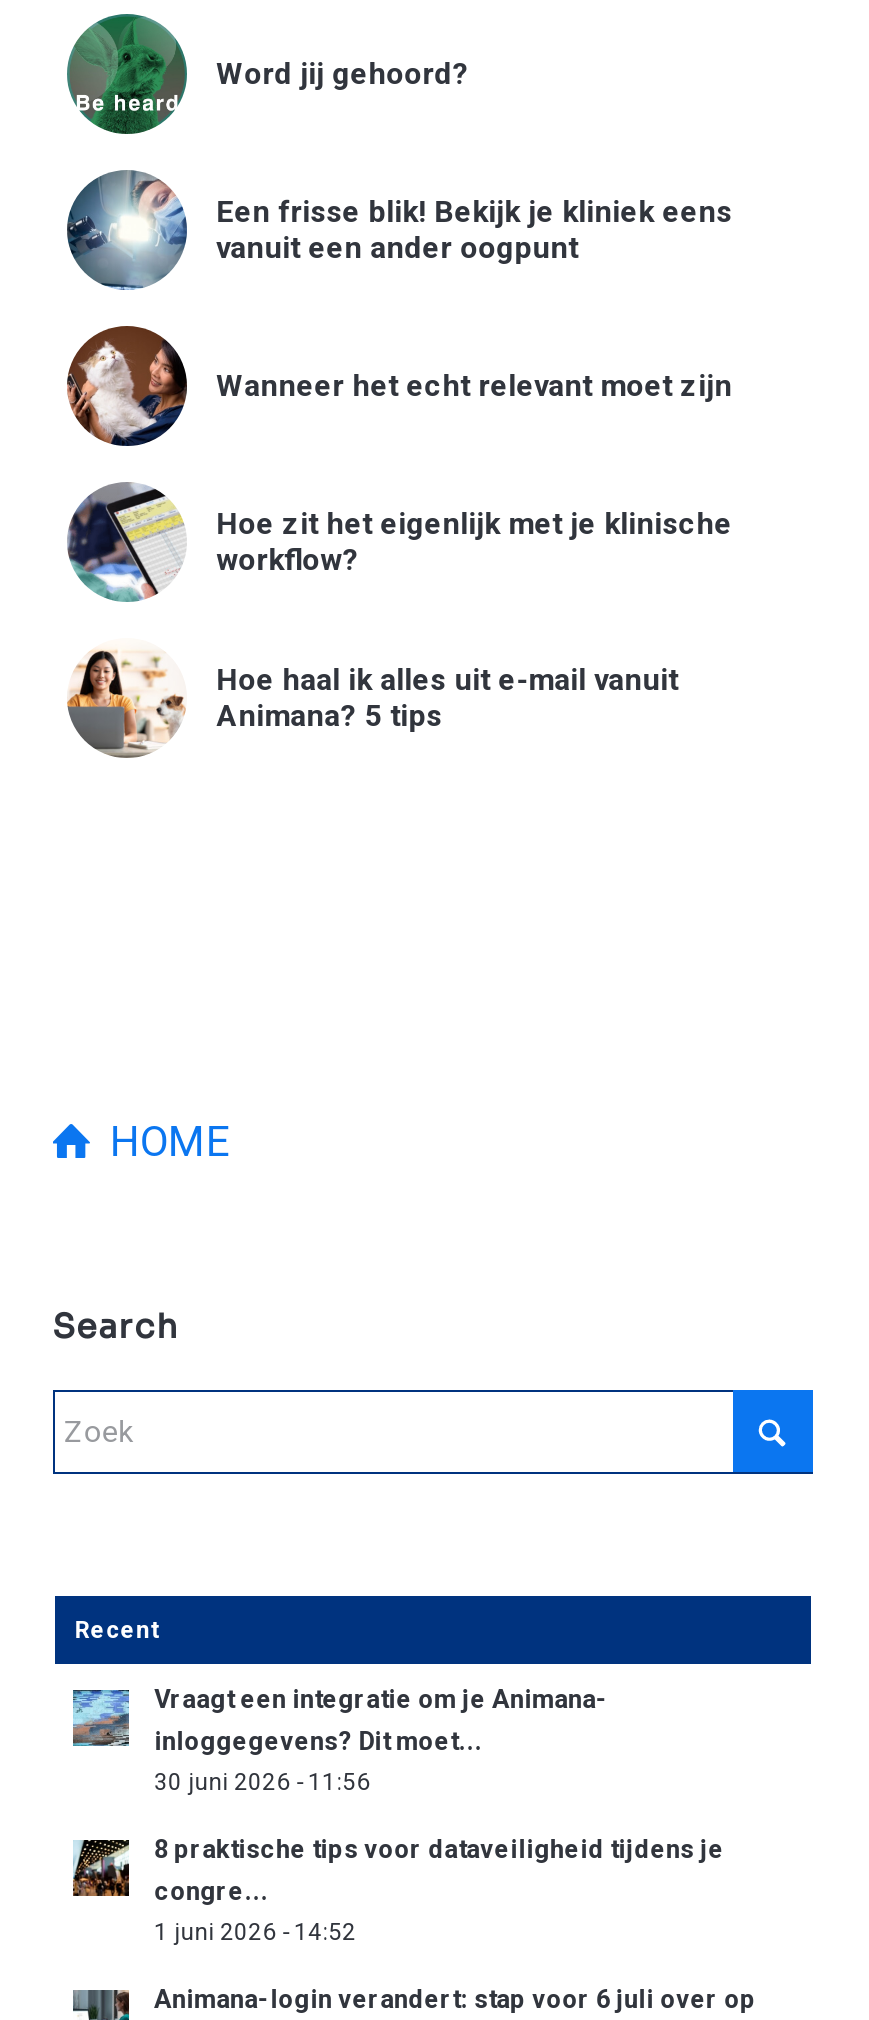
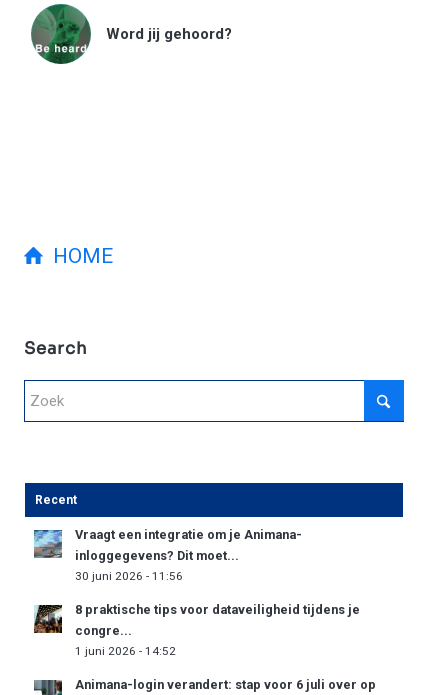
[65,168,732,292] [image] | Een frisse blik! Bekijk je kliniek eens | vanuit een ander oogpunt -> none
[65,324,732,448] [image] | Wanneer het echt relevant moet zijn -> none
[65,480,732,734] [image] | Hoe zit het eigenlijk met je klinische | workflow? | Hoe haal ik alles uit e-mail vanuit | Animana? 5 tips -> none
[65,648,185,758] [image] -> none

